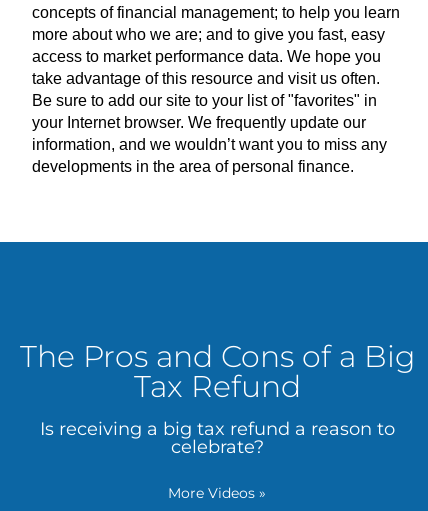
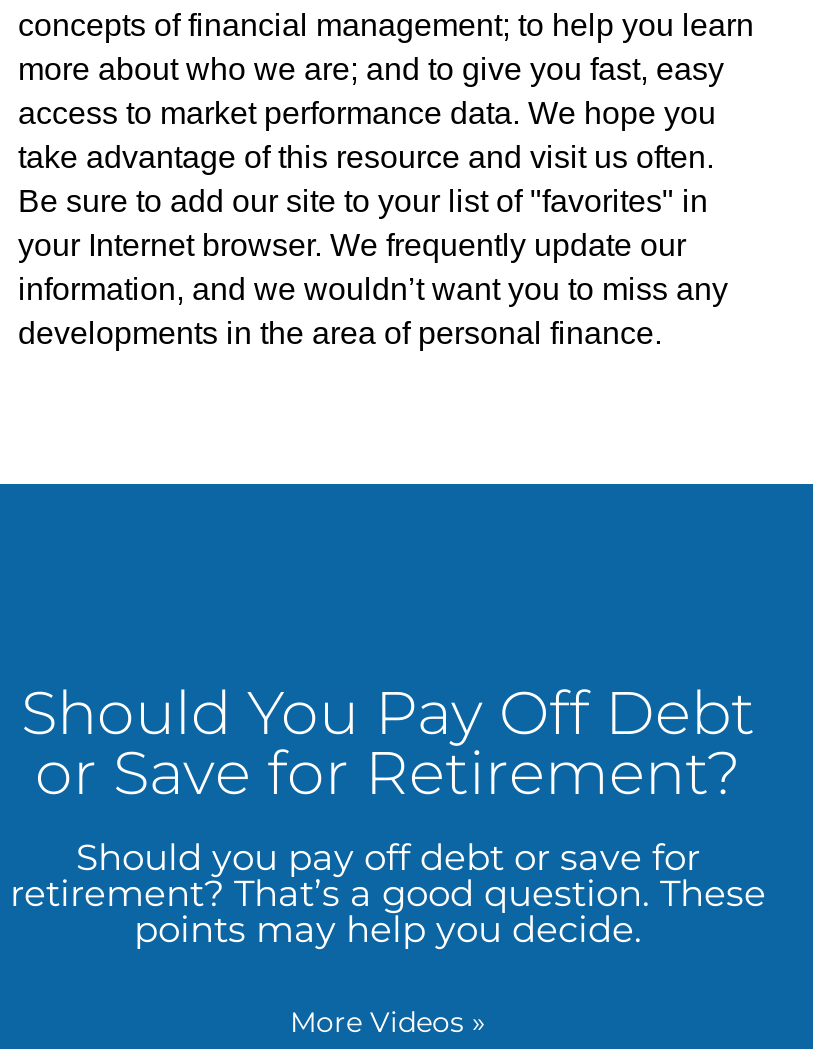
[19,337,414,457] The Pros and Cons of a Big | Tax Refund | Is receiving a big tax refund a reason to | celebrate? -> [10,675,766,951] Should You Pay Off Debt | or Save for Retirement? | Should you pay off debt or save for | retirement? That’s a good question. These | points may help you decide.

